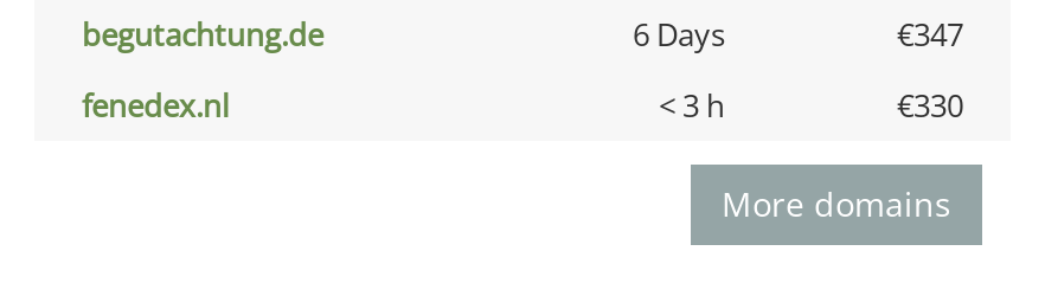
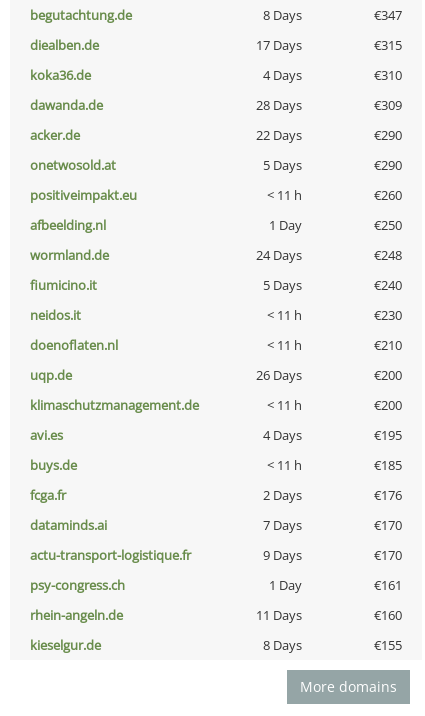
[633,13,725,56] 6 Days -> [262,6,301,24] 8 Days
[82,84,963,127] fenedex.nl | < 3 h | €330 -> [30,36,402,654] diealben.de | 17 Days | €315 | koka36.de | 4 Days | €310 | dawanda.de | 28 Days | €309 | acker.de | 22 Days | €290 | onetwosold.at | 5 Days | €290 | positiveimpakt.eu | < 11 h | €260 | afbeelding.nl | 1 Day | €250 | wormland.de | 24 Days | €248 | fiumicino.it | 5 Days | €240 | neidos.it | < 11 h | €230 | doenoflaten.nl | < 11 h | €210 | uqp.de | 26 Days | €200 | klimaschutzmanagement.de | < 11 h | €200 | avi.es | 4 Days | €195 | buys.de | < 11 h | €185 | fcga.fr | 2 Days | €176 | dataminds.ai | 7 Days | €170 | actu-transport-logistique.fr | 9 Days | €170 | psy-congress.ch | 1 Day | €161 | rhein-angeln.de | 11 Days | €160 | kieselgur.de | 8 Days | €155

